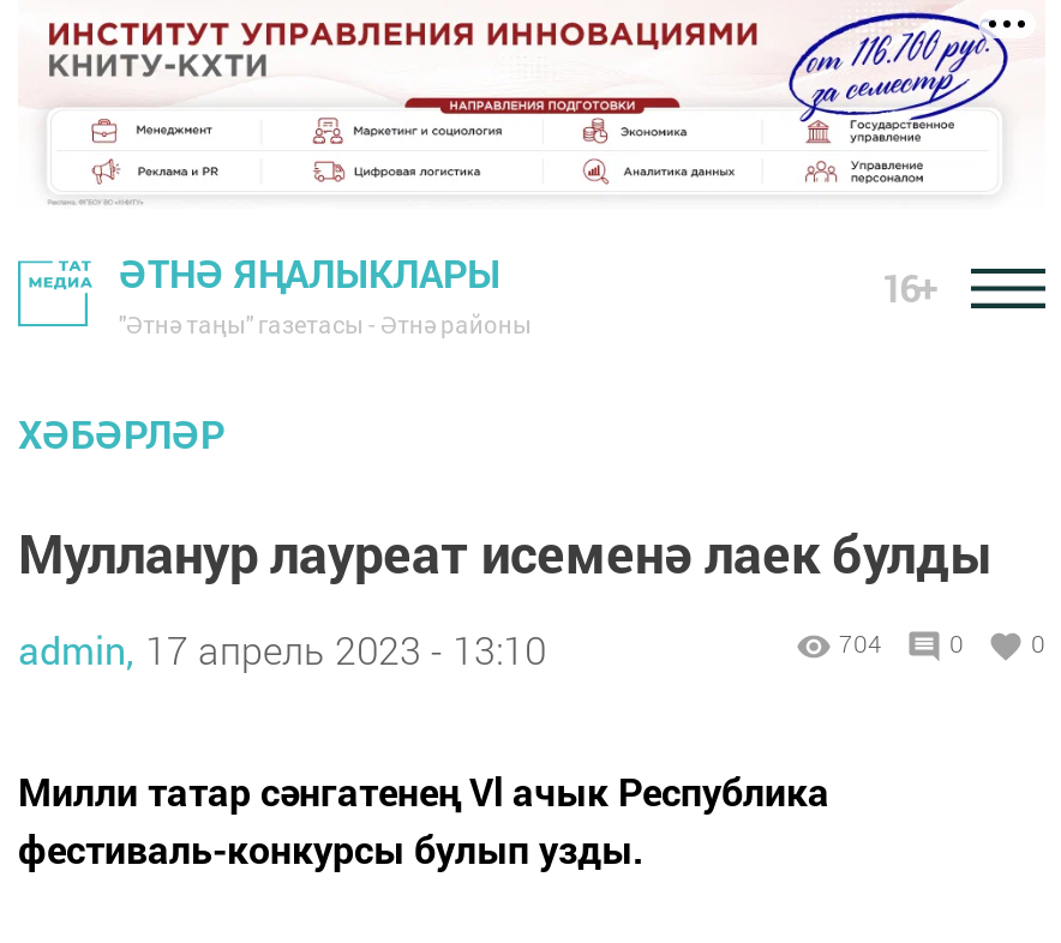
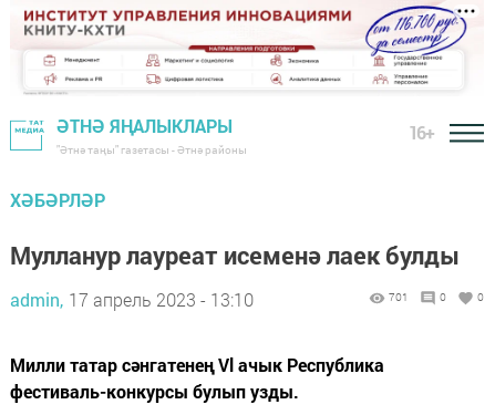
[839,629,882,661] 704 -> [389,290,409,305] 701

